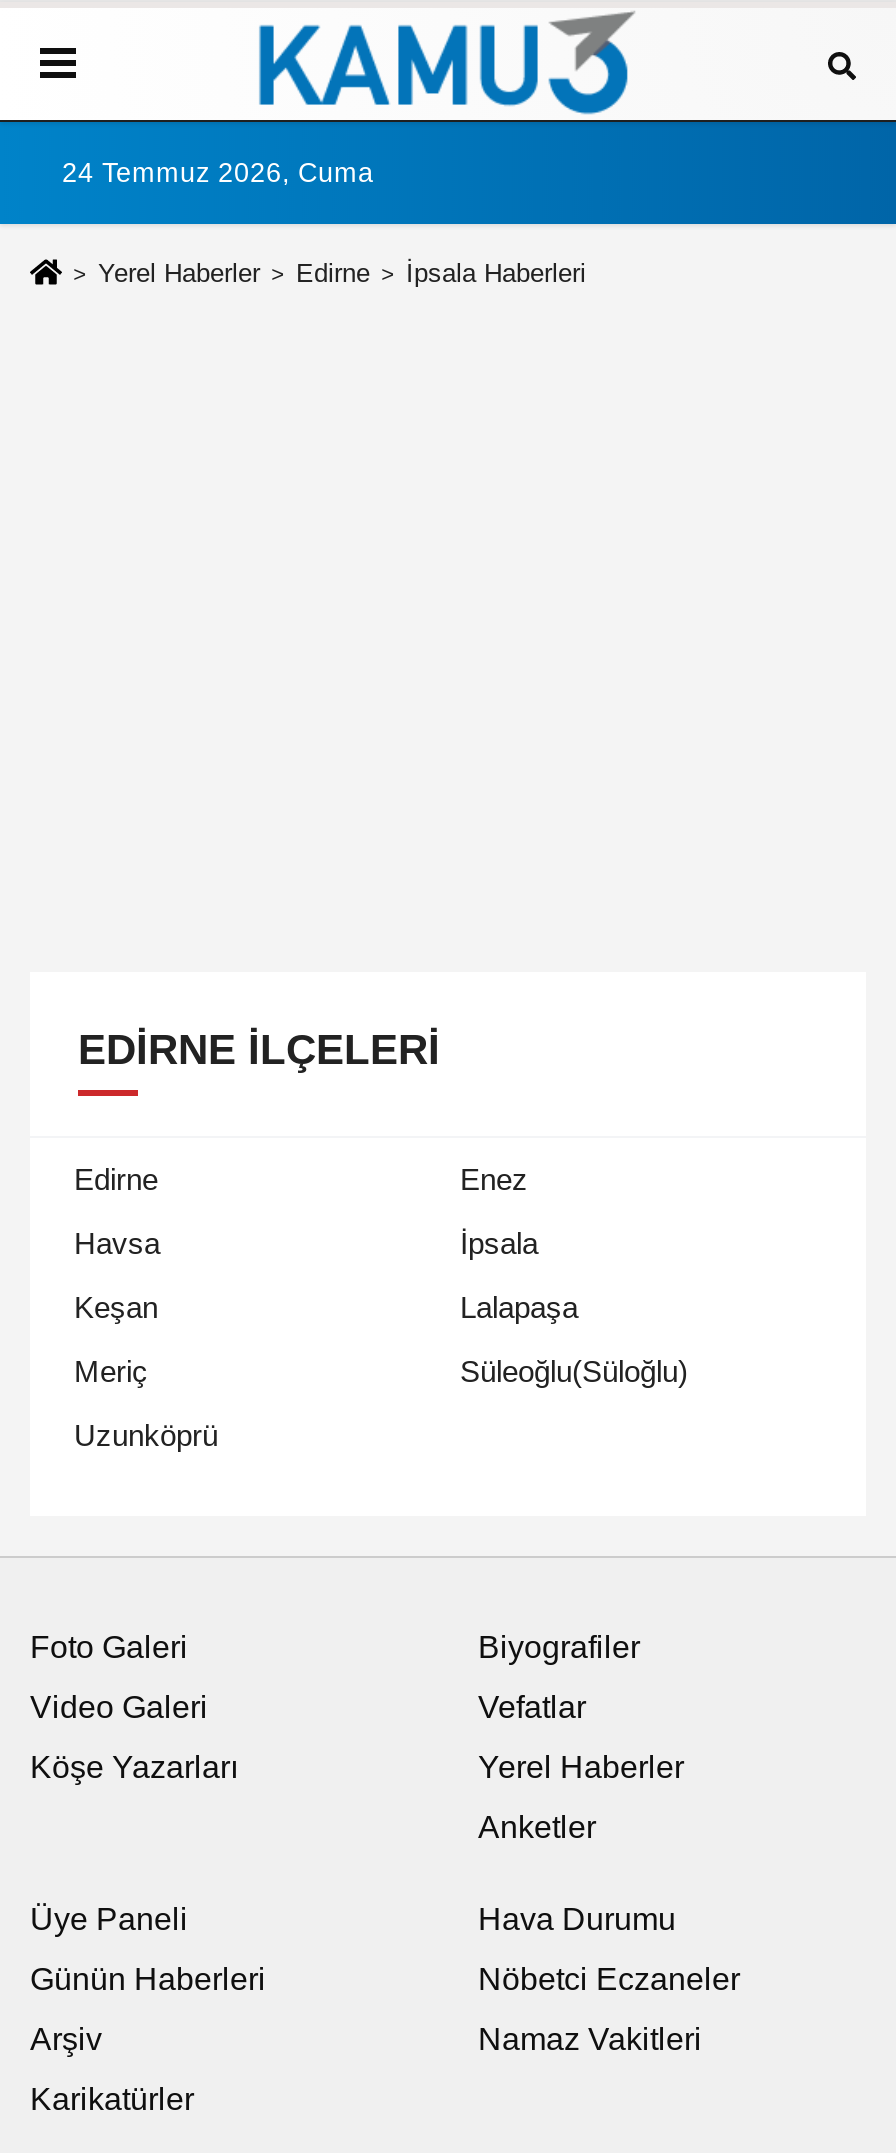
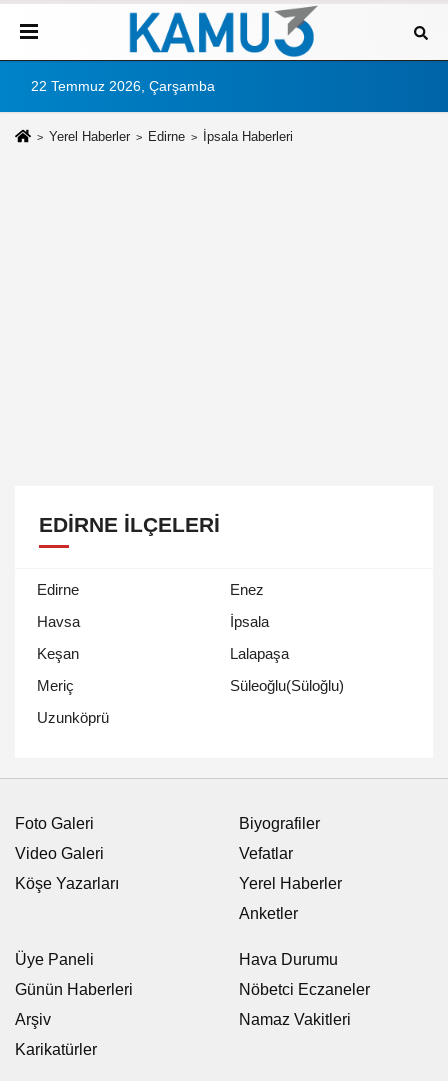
[62,158,374,188] 24 Temmuz 2026, Cuma -> [31,79,215,94] 22 Temmuz 2026, Çarşamba

